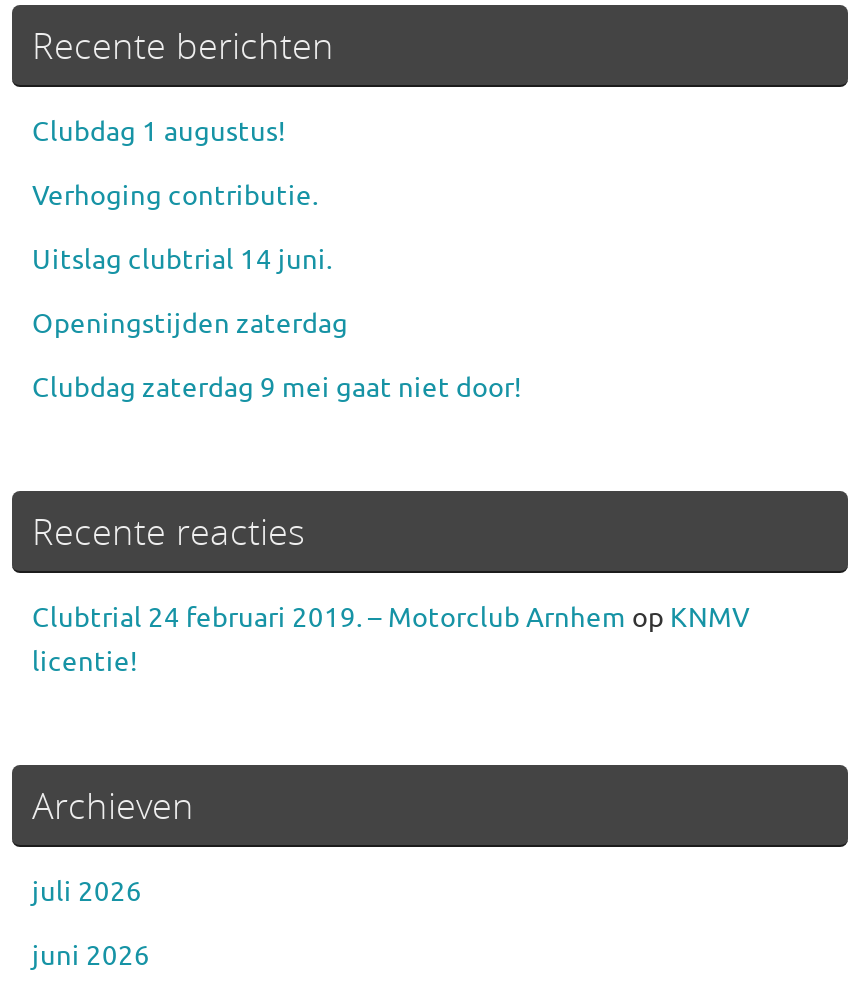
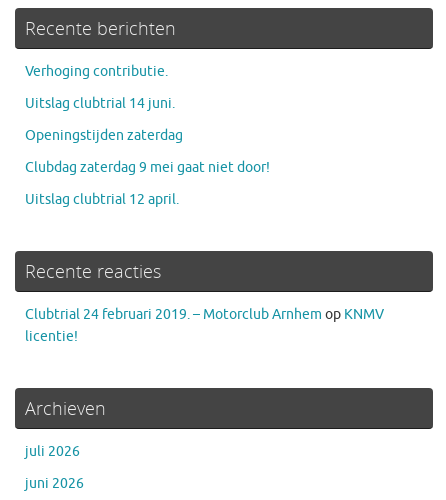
[32,115,286,149] Clubdag 1 augustus! -> none
moved [32,179,522,405] -> [25,63,270,176]: Verhoging contributie. | Uitslag clubtrial 14 juni. | Openingstijden zaterdag | Clubdag zaterdag 9 mei gaat niet door!
none -> [25,191,179,208] Uitslag clubtrial 12 april.

